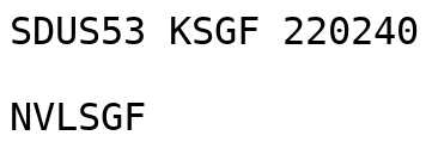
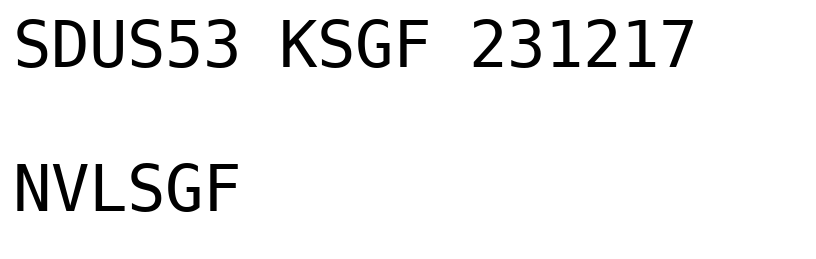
[10,10,419,53] SDUS53 KSGF 220240 -> [13,9,697,81] SDUS53 KSGF 231217

